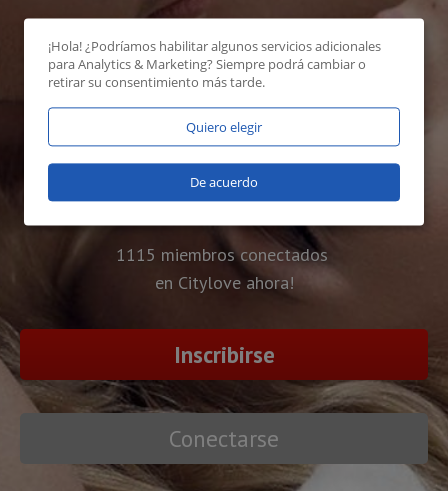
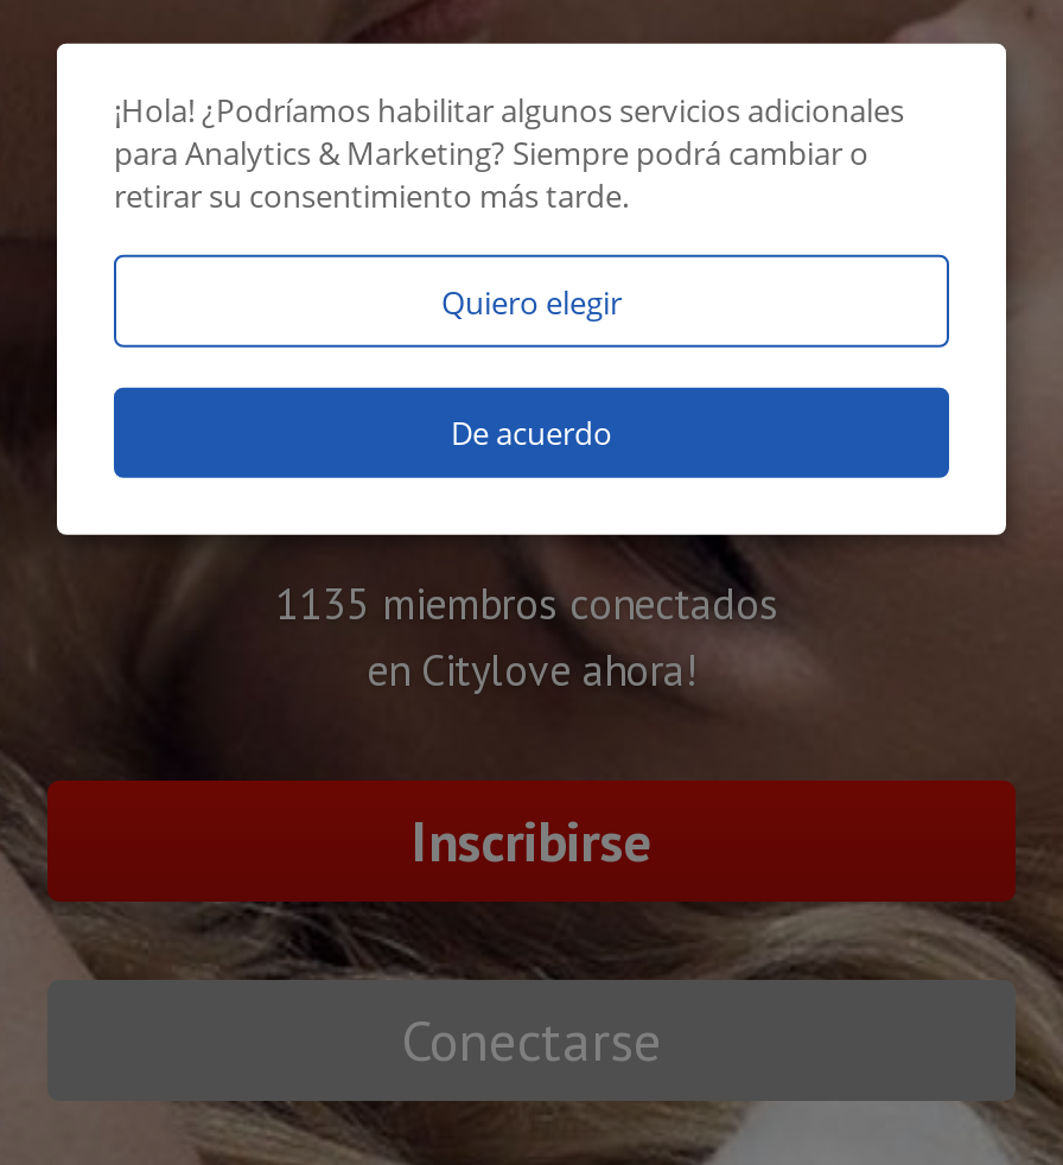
[116,243,328,266] 1115 miembros conectados -> [275,577,778,631] 1135 miembros conectados

